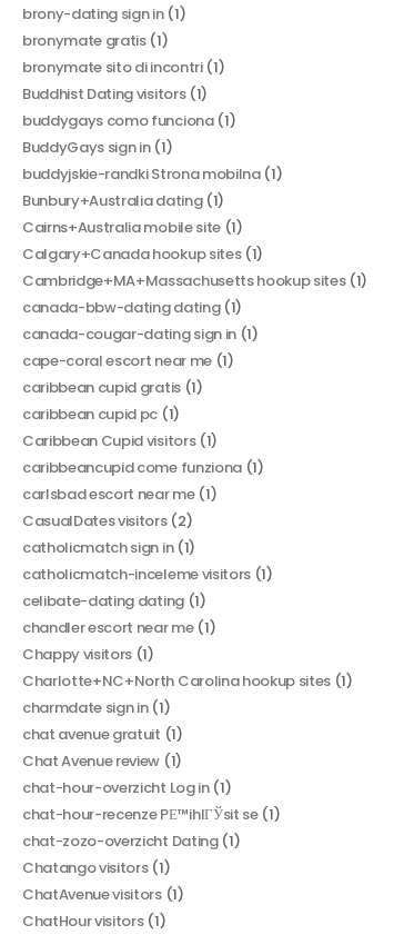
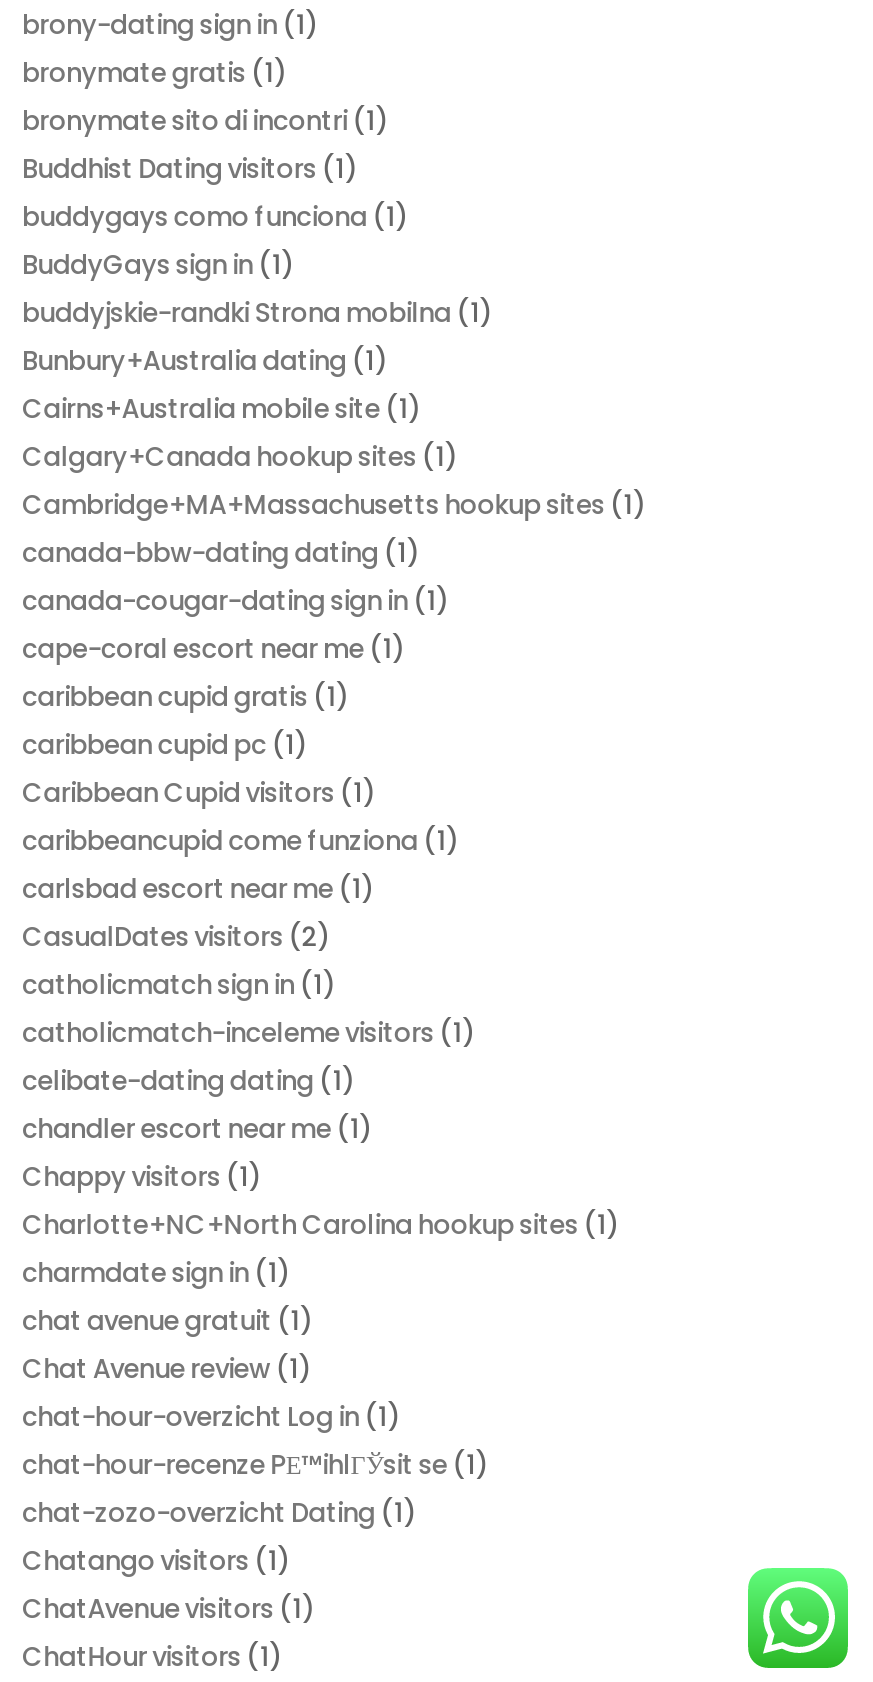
none -> [744,1566,852,1672] [image]

